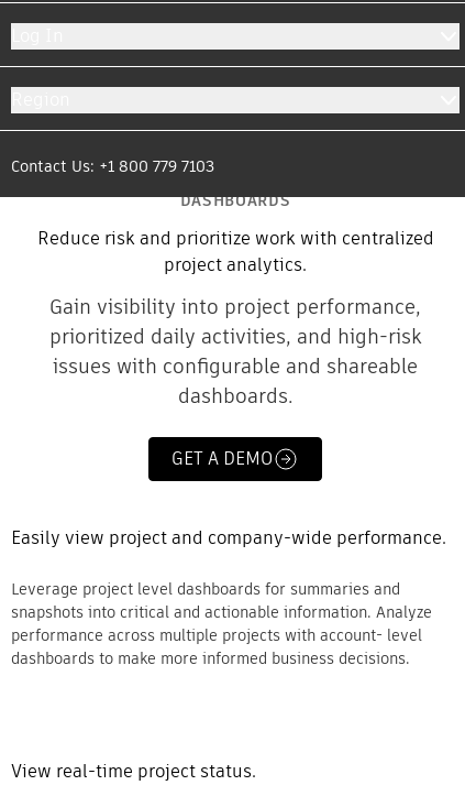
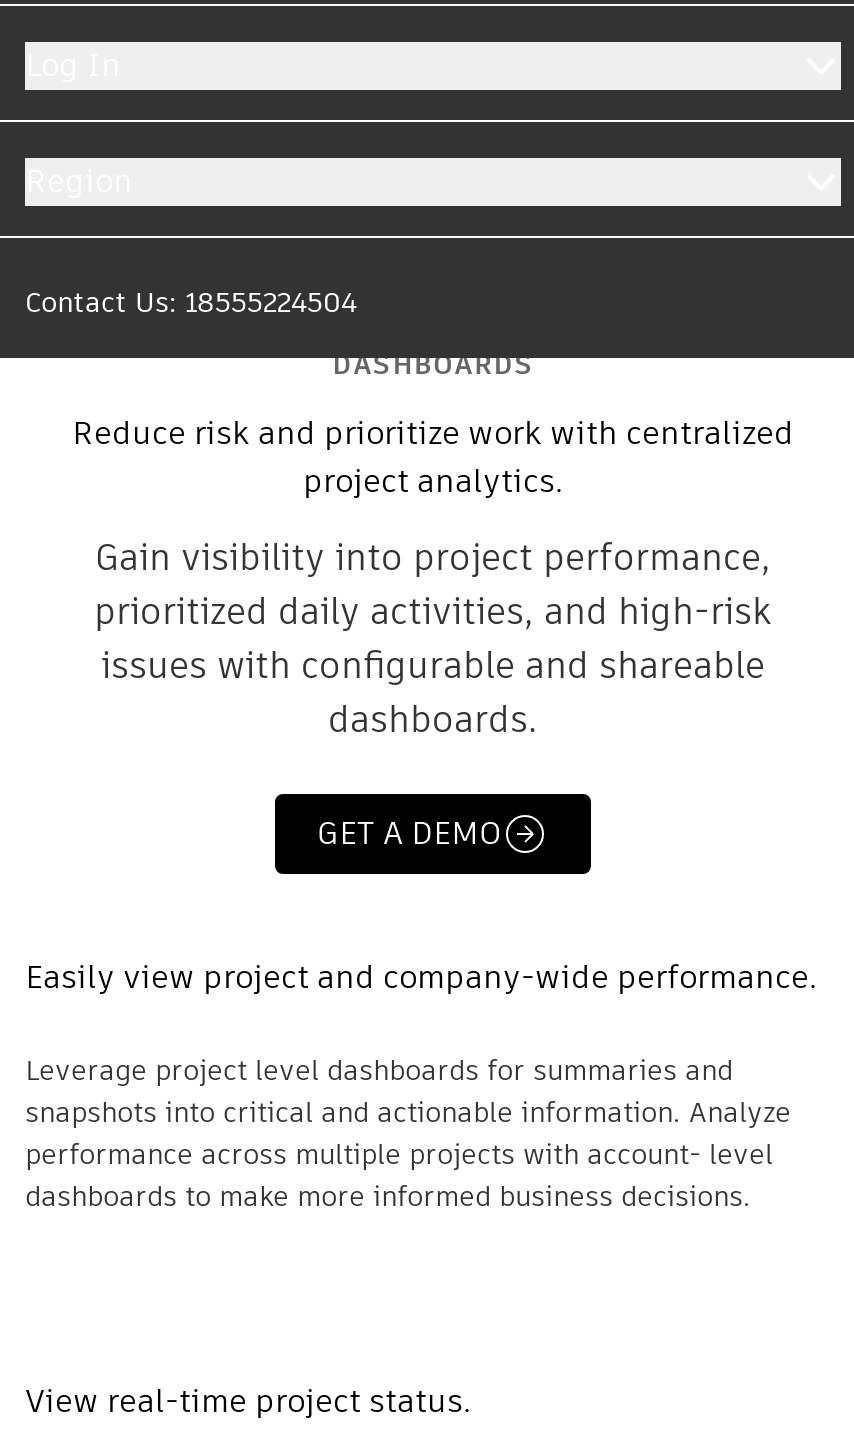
[11,155,214,177] Contact Us: +1 800 779 7103 -> [25,282,357,322] Contact Us: 18555224504

